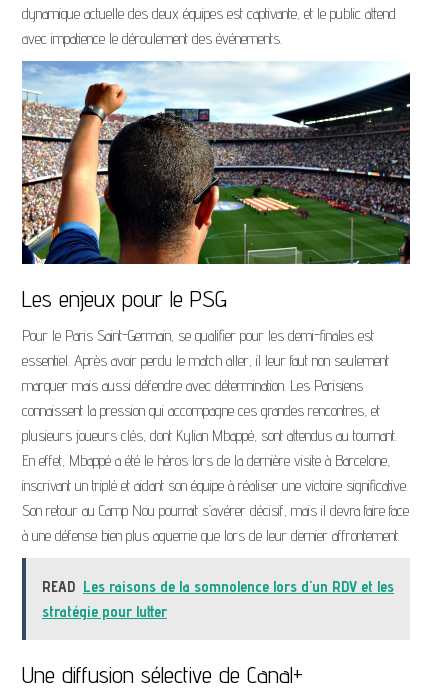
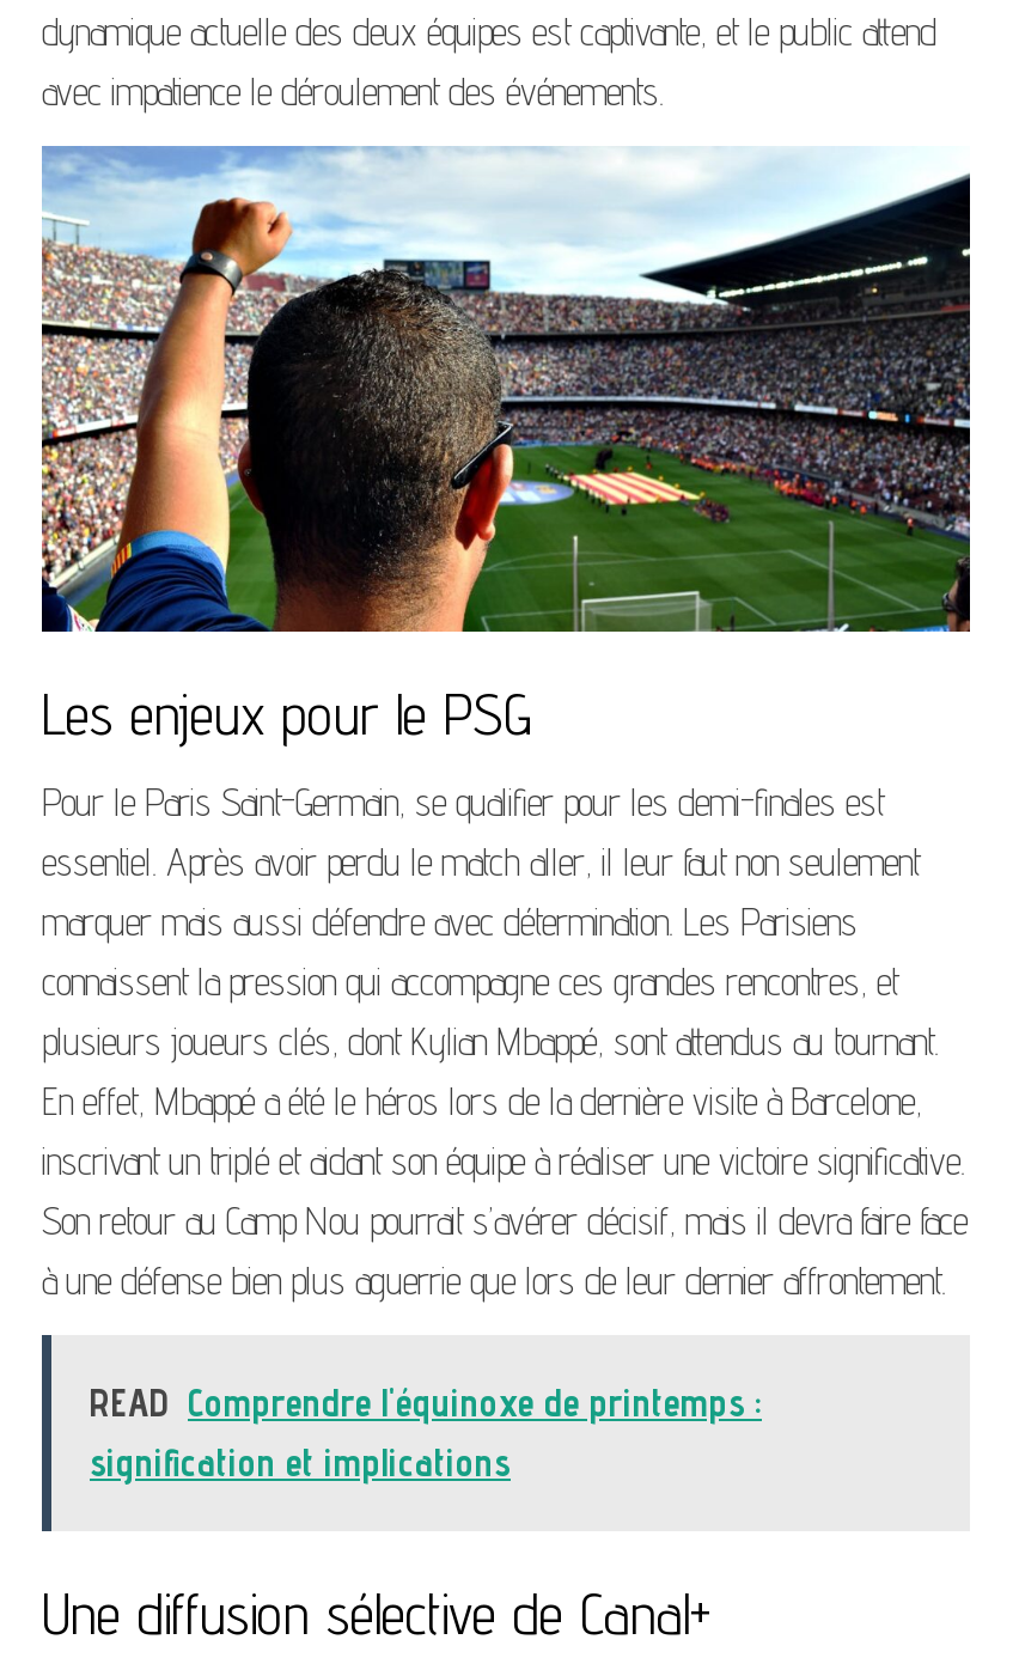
[42,577,394,621] READ Les raisons de la somnolence lors d'un RDV et les | stratégie pour lutter -> [90,1381,762,1486] READ Comprendre l'équinoxe de printemps : | signification et implications

